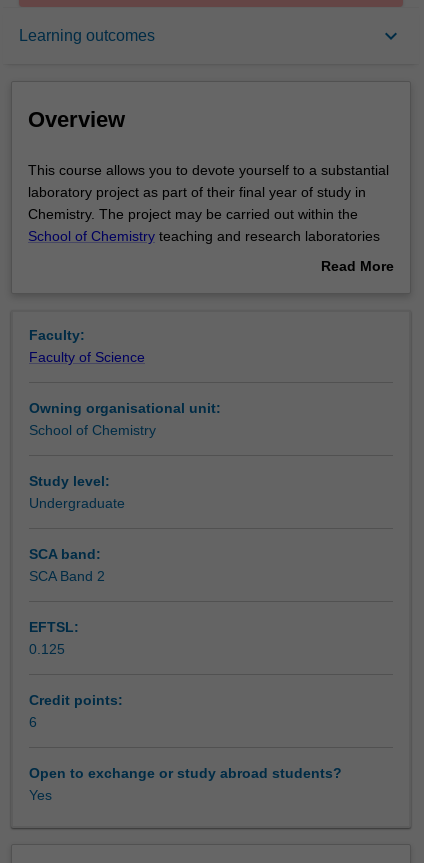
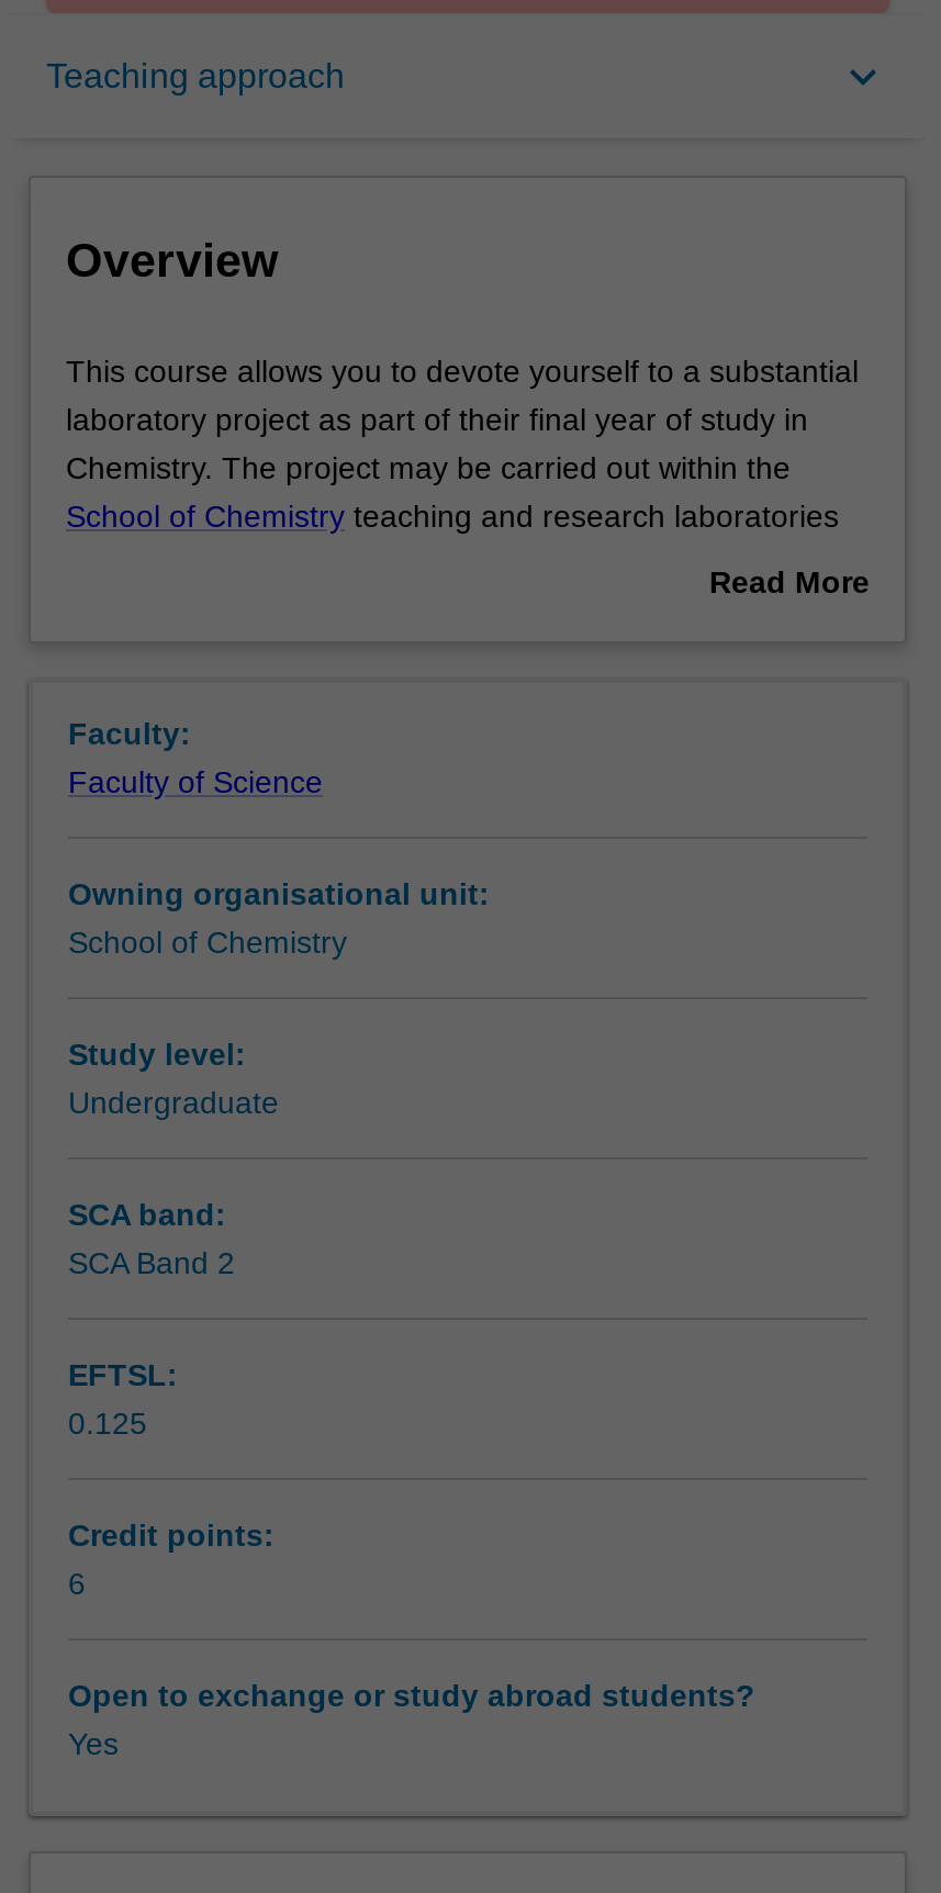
[19,27,155,44] Learning outcomes -> [46,57,345,94] Teaching approach

